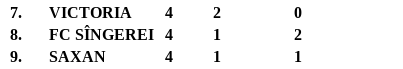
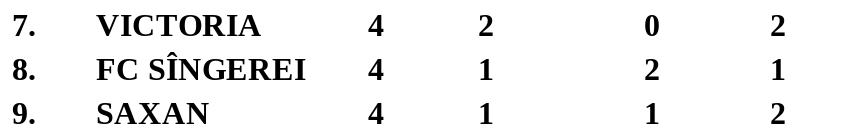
none -> [770,9,786,43] 2
none -> [770,53,786,87] 1
none -> [770,97,786,131] 2

